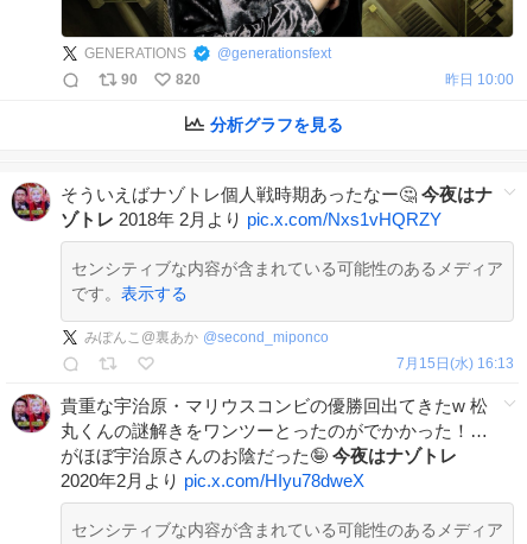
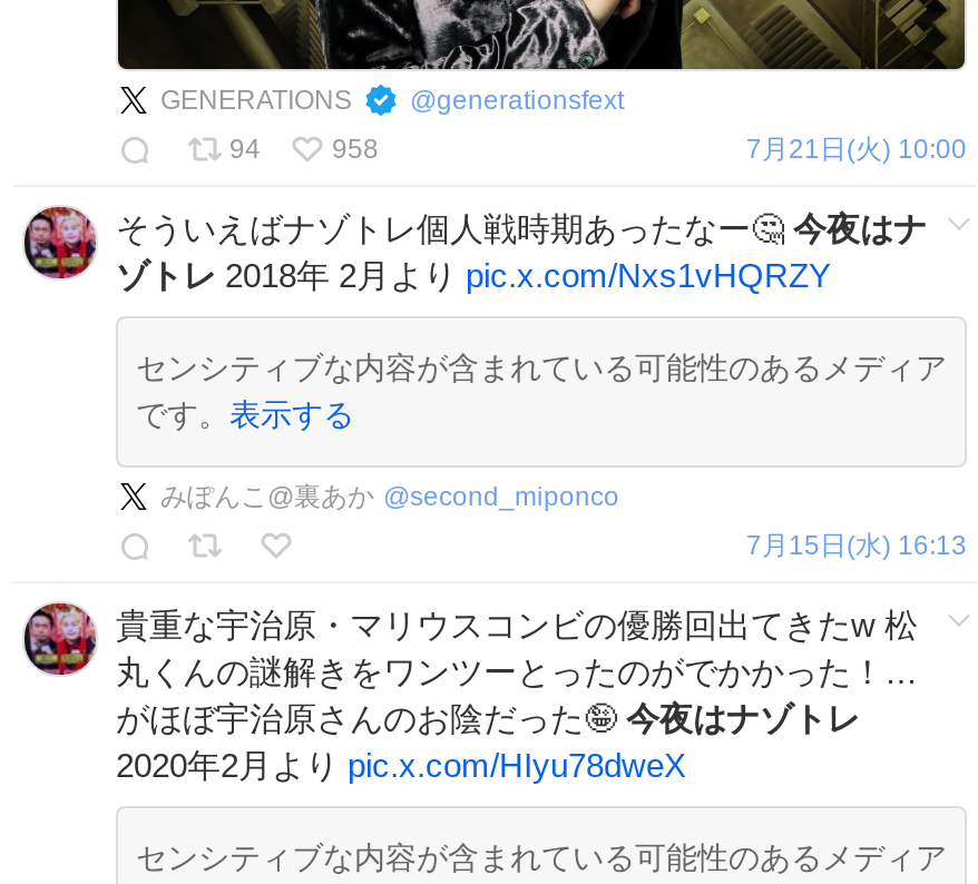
[121,71,514,134] 90 | 820 | 昨日 10:00 | 分析グラフを見る -> [229,132,967,164] 94 | 958 | 7月21日(火) 10:00

